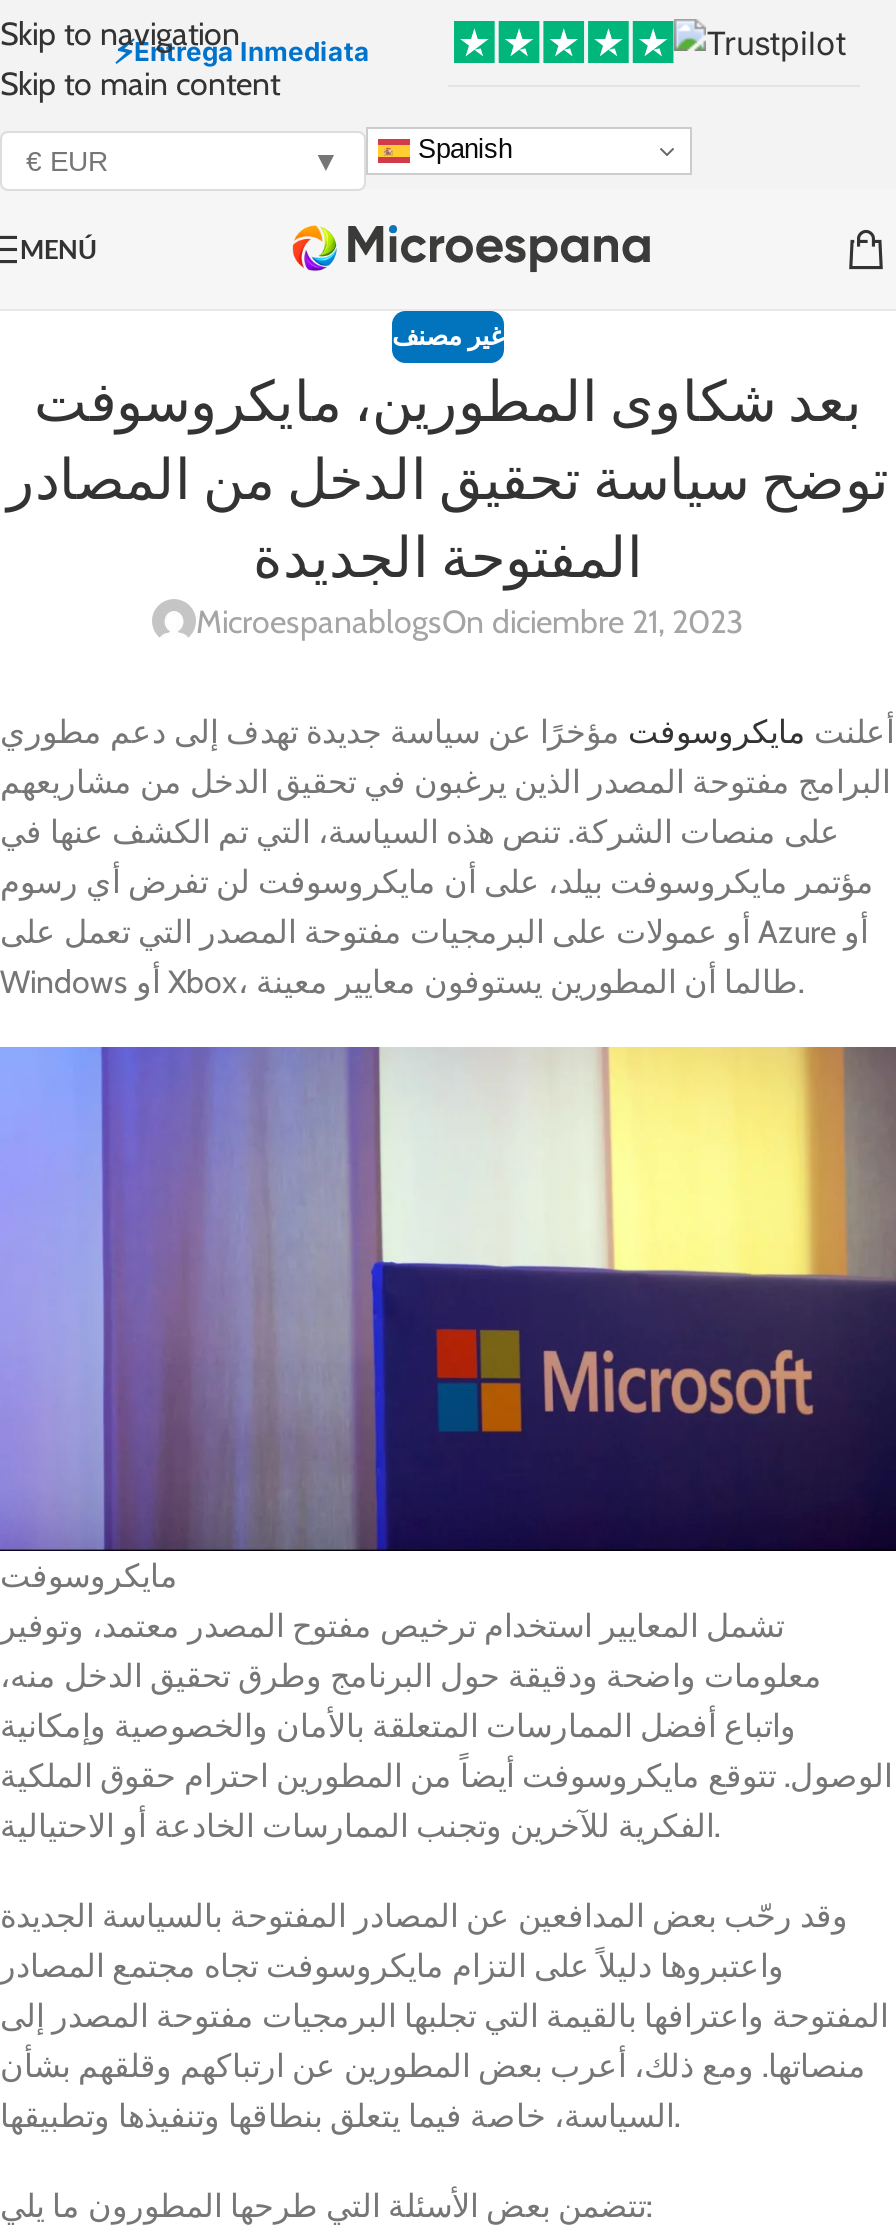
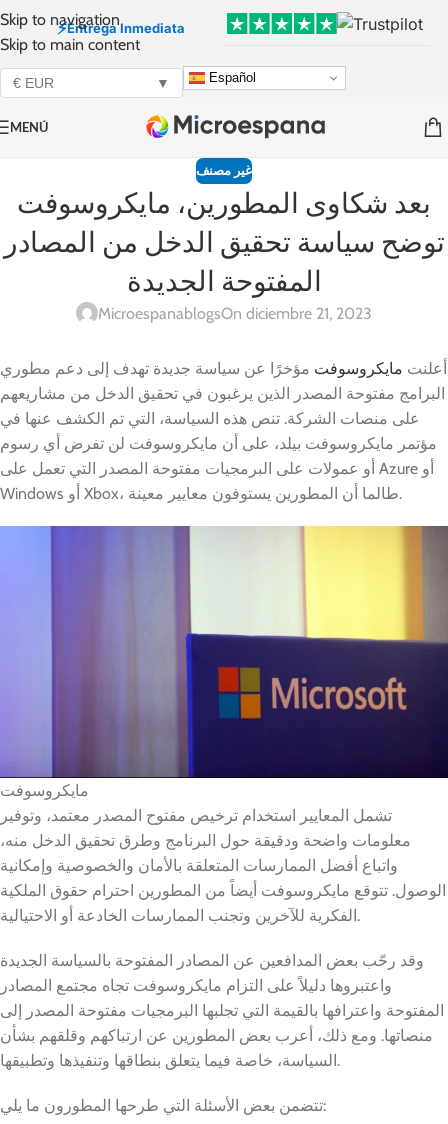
[410,134,512,164] Spanish -> [205,69,256,84] Español

